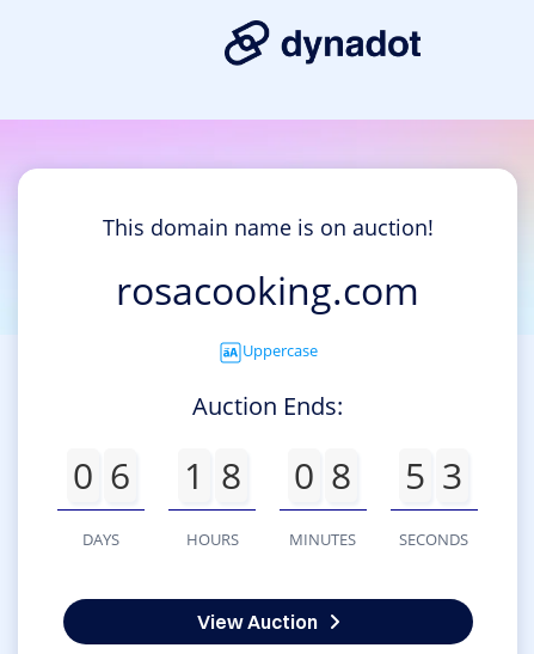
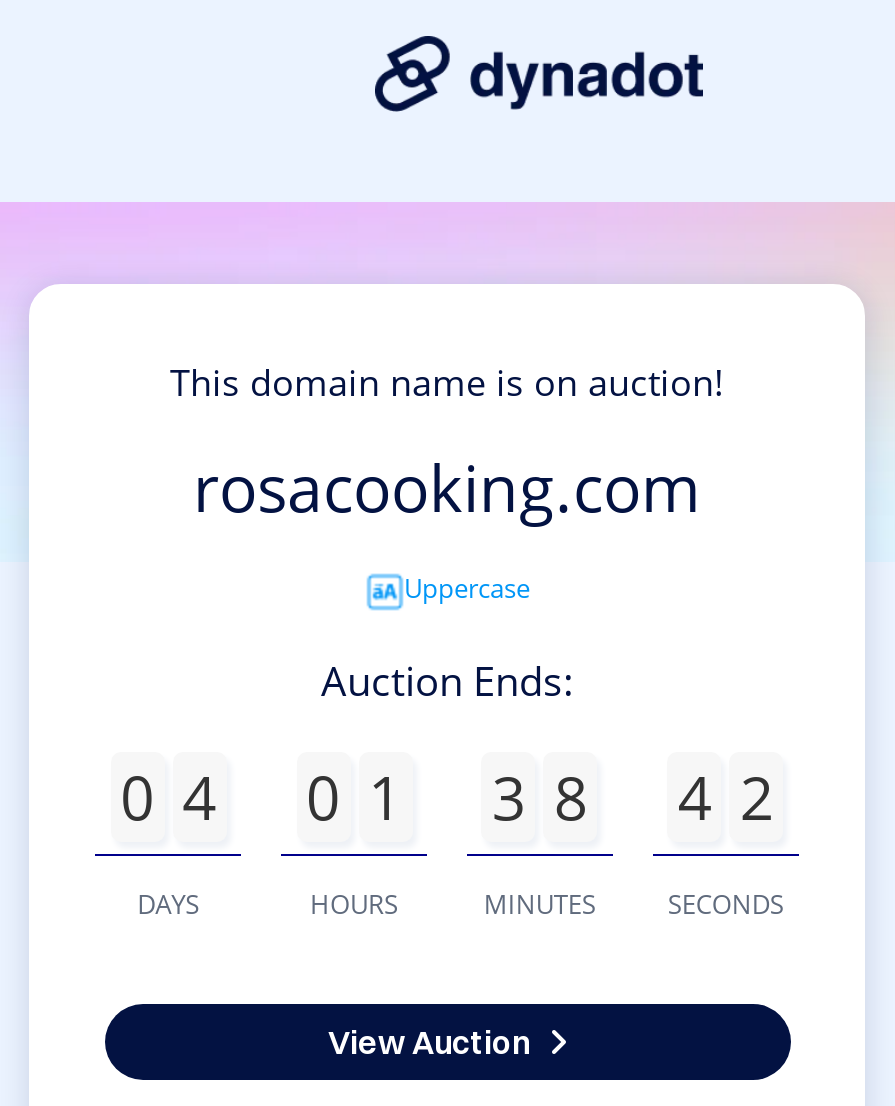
[72,451,130,500] 0 6 -> [120,756,216,838] 0 4
[183,451,241,500] 1 8 -> [306,756,402,838] 0 1
[294,451,352,500] 0 8 -> [492,756,588,838] 3 8
[405,451,463,500] 5 3 -> [678,756,774,838] 4 2

